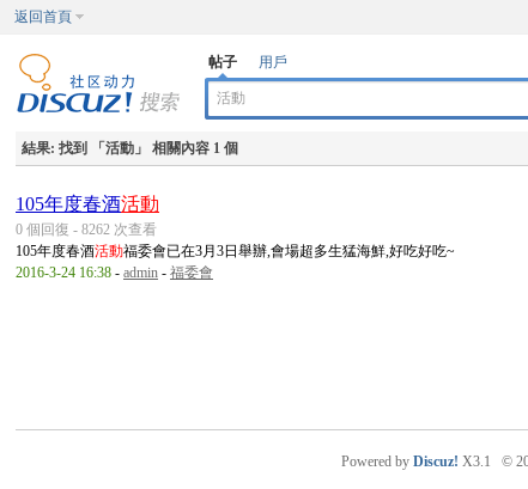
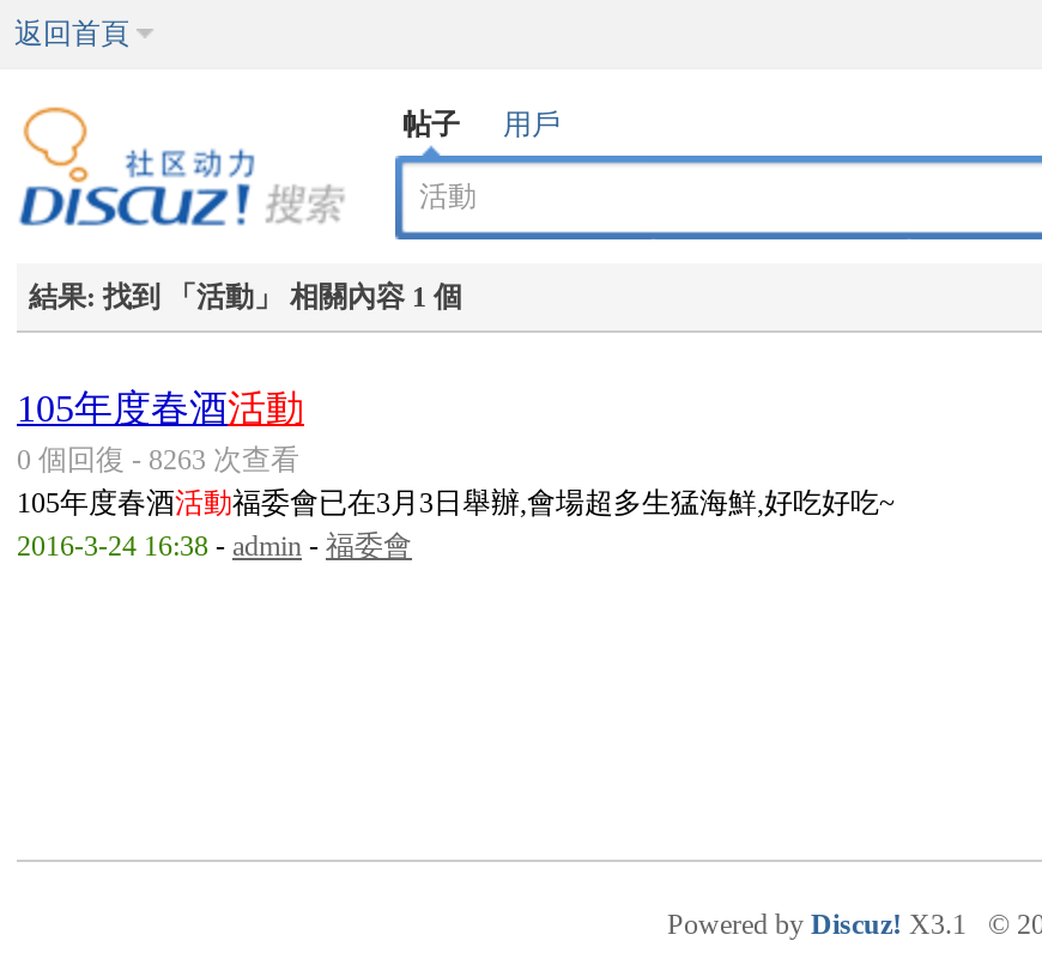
[16,221,157,238] 0 個回復 - 8262 次查看 -> [17,443,299,477] 0 個回復 - 8263 次查看

